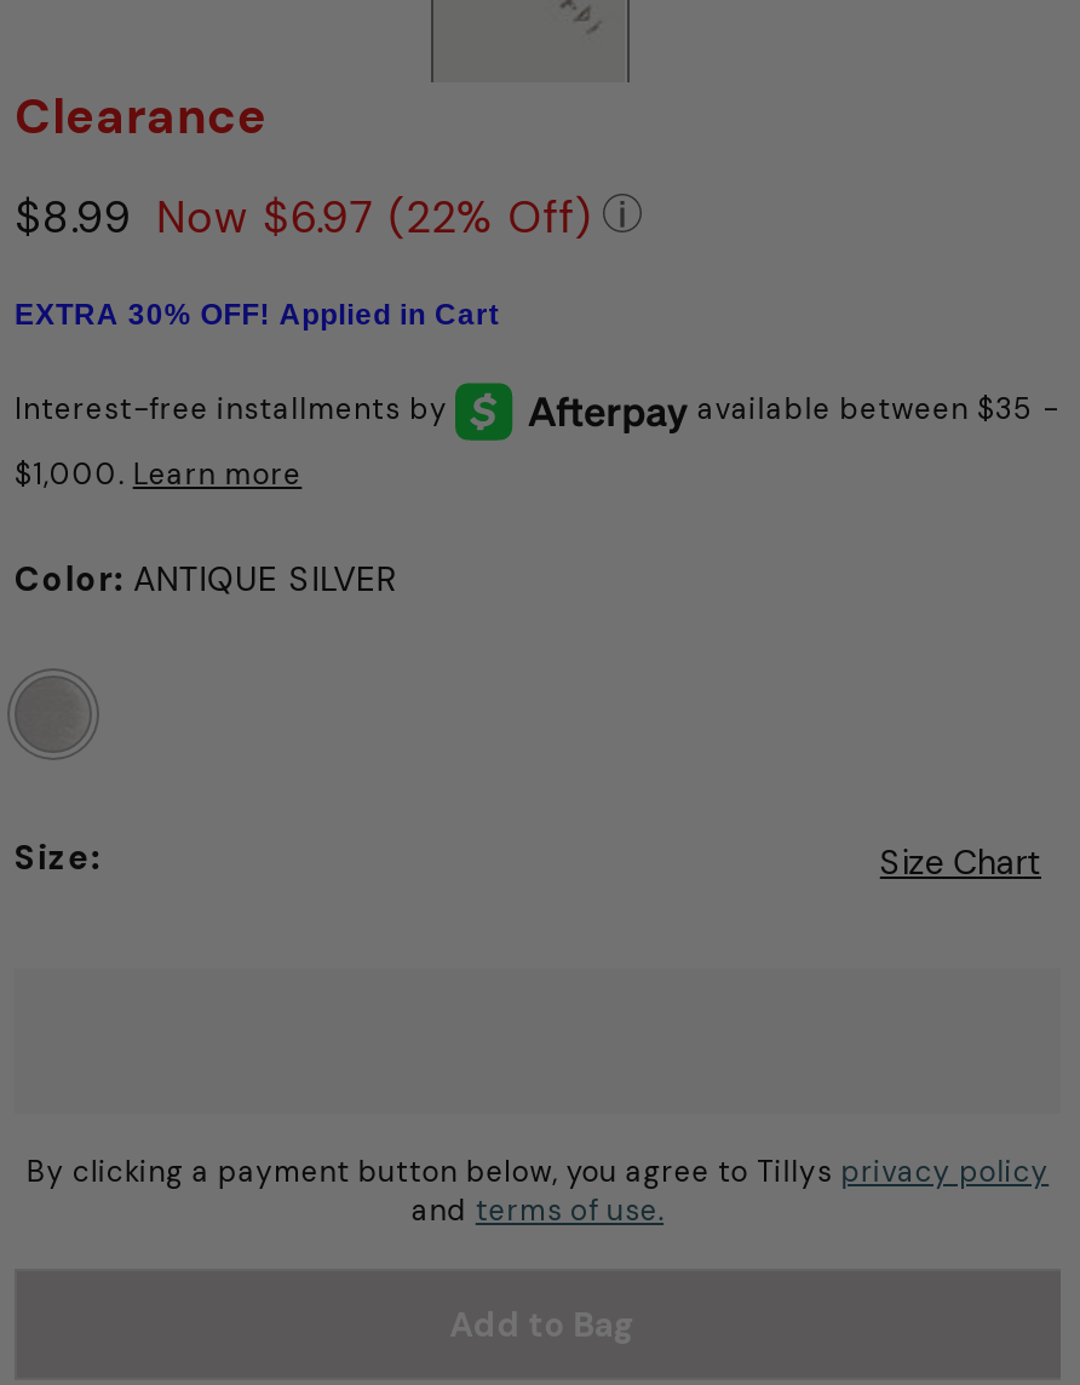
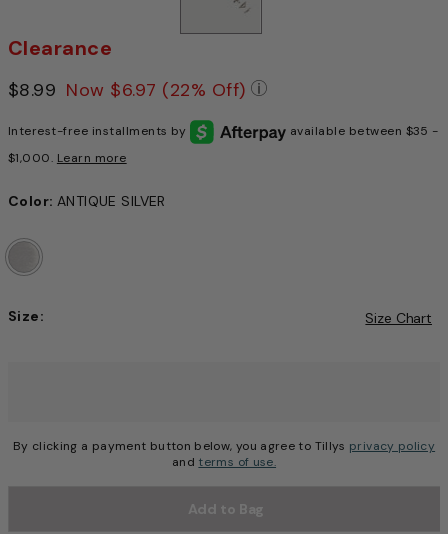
[15,298,500,332] EXTRA 30% OFF! Applied in Cart -> none

